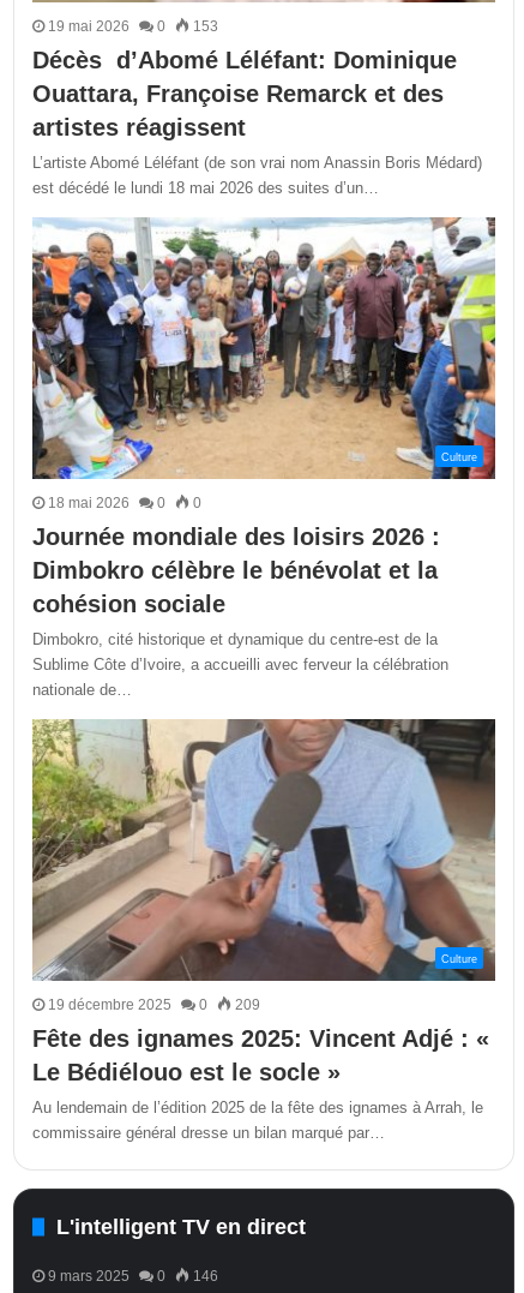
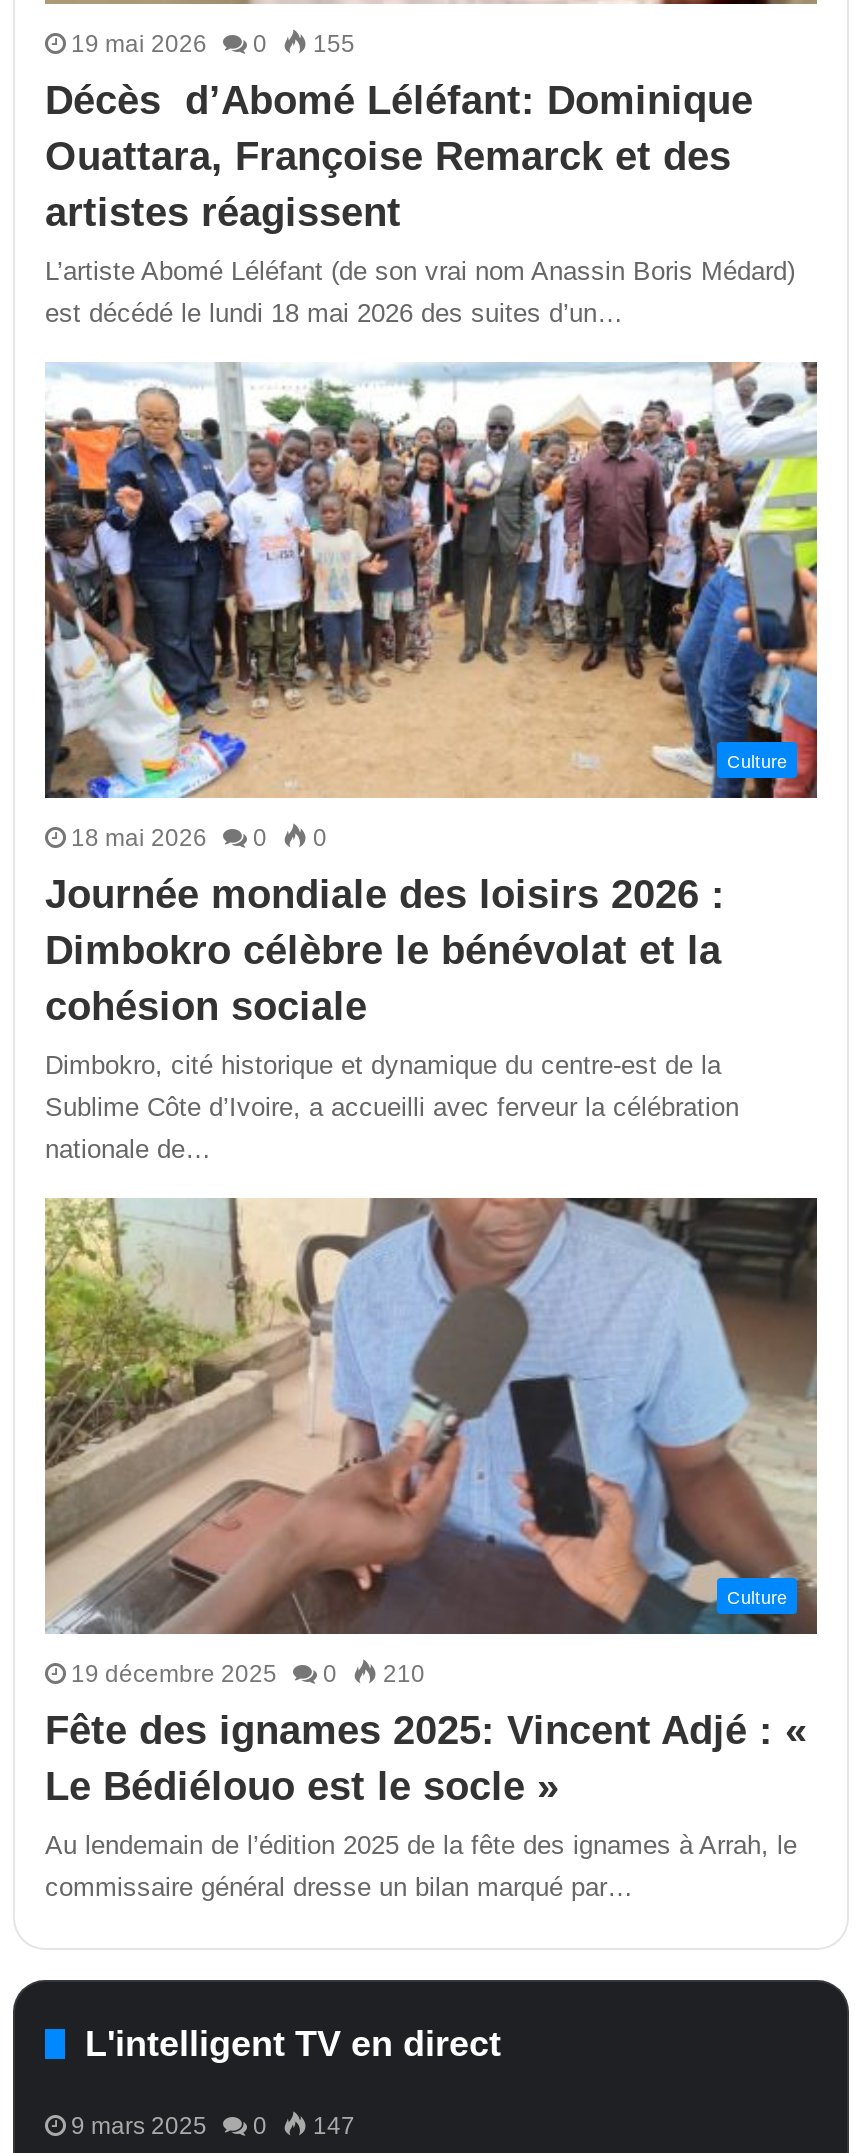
[48,18,218,35] 19 mai 2026 0 153 -> [71,30,355,58] 19 mai 2026 0 155
[48,996,260,1013] 19 décembre 2025 0 209 -> [71,1659,425,1687] 19 décembre 2025 0 210
[48,1267,218,1284] 9 mars 2025 0 146 -> [71,2111,355,2139] 9 mars 2025 0 147

